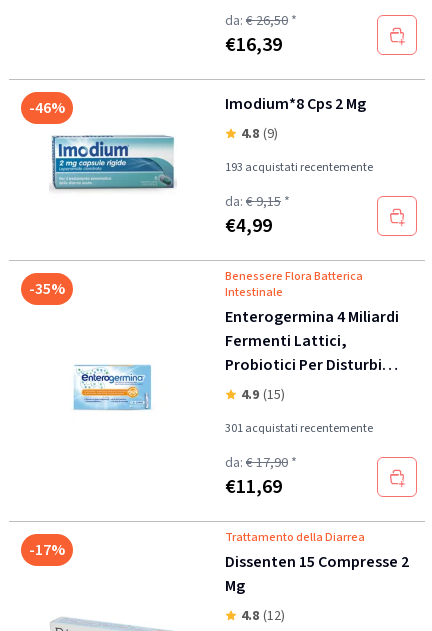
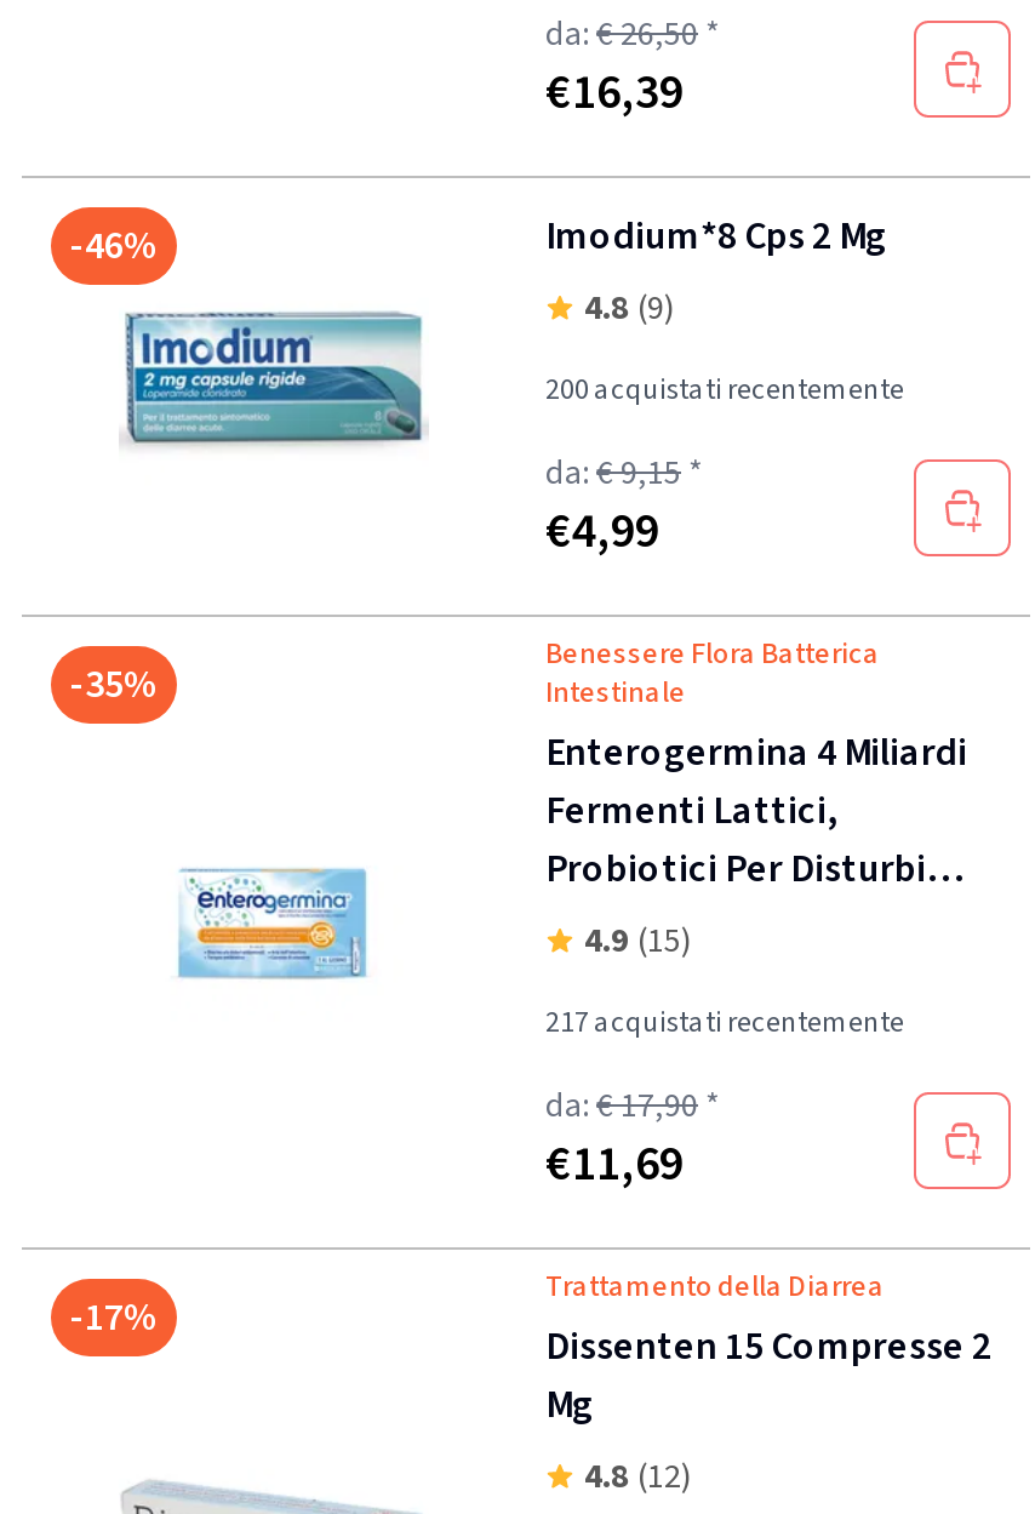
[225,159,373,176] 193 acquistati recentemente -> [545,370,904,411] 200 acquistati recentemente
[225,420,373,437] 301 acquistati recentemente -> [545,1002,904,1044] 217 acquistati recentemente

